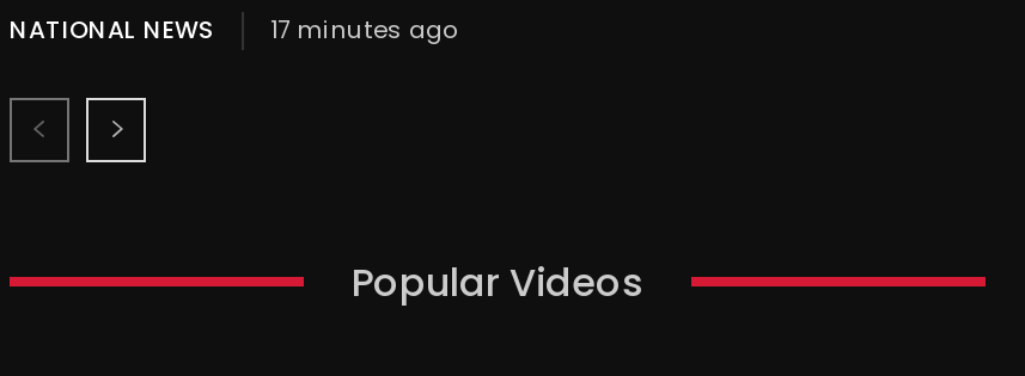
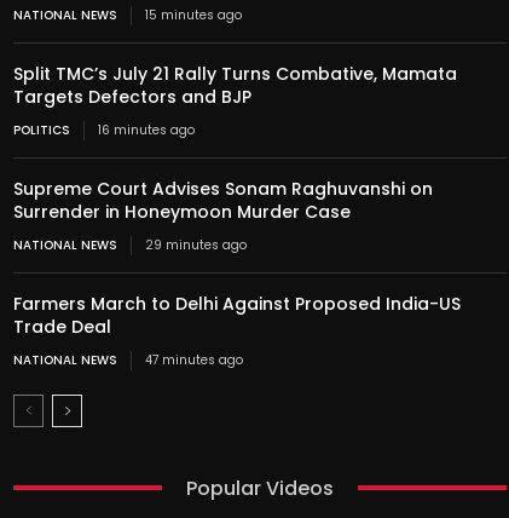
[270,11,457,47] 17 minutes ago -> [13,6,461,369] 15 minutes ago | Split TMC’s July 21 Rally Turns Combative, Mamata | Targets Defectors and BJP | POLITICS | 16 minutes ago | Supreme Court Advises Sonam Raghuvanshi on | Surrender in Honeymoon Murder Case | NATIONAL NEWS | 29 minutes ago | Farmers March to Delhi Against Proposed India-US | Trade Deal | NATIONAL NEWS | 47 minutes ago

